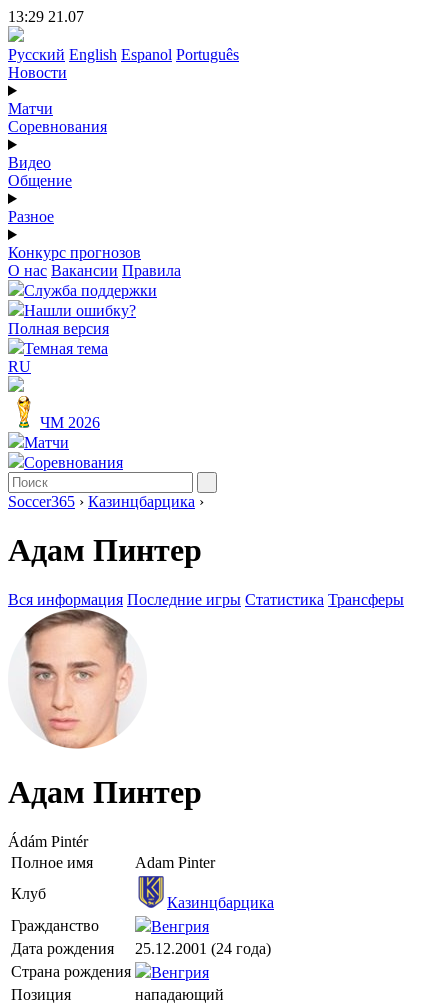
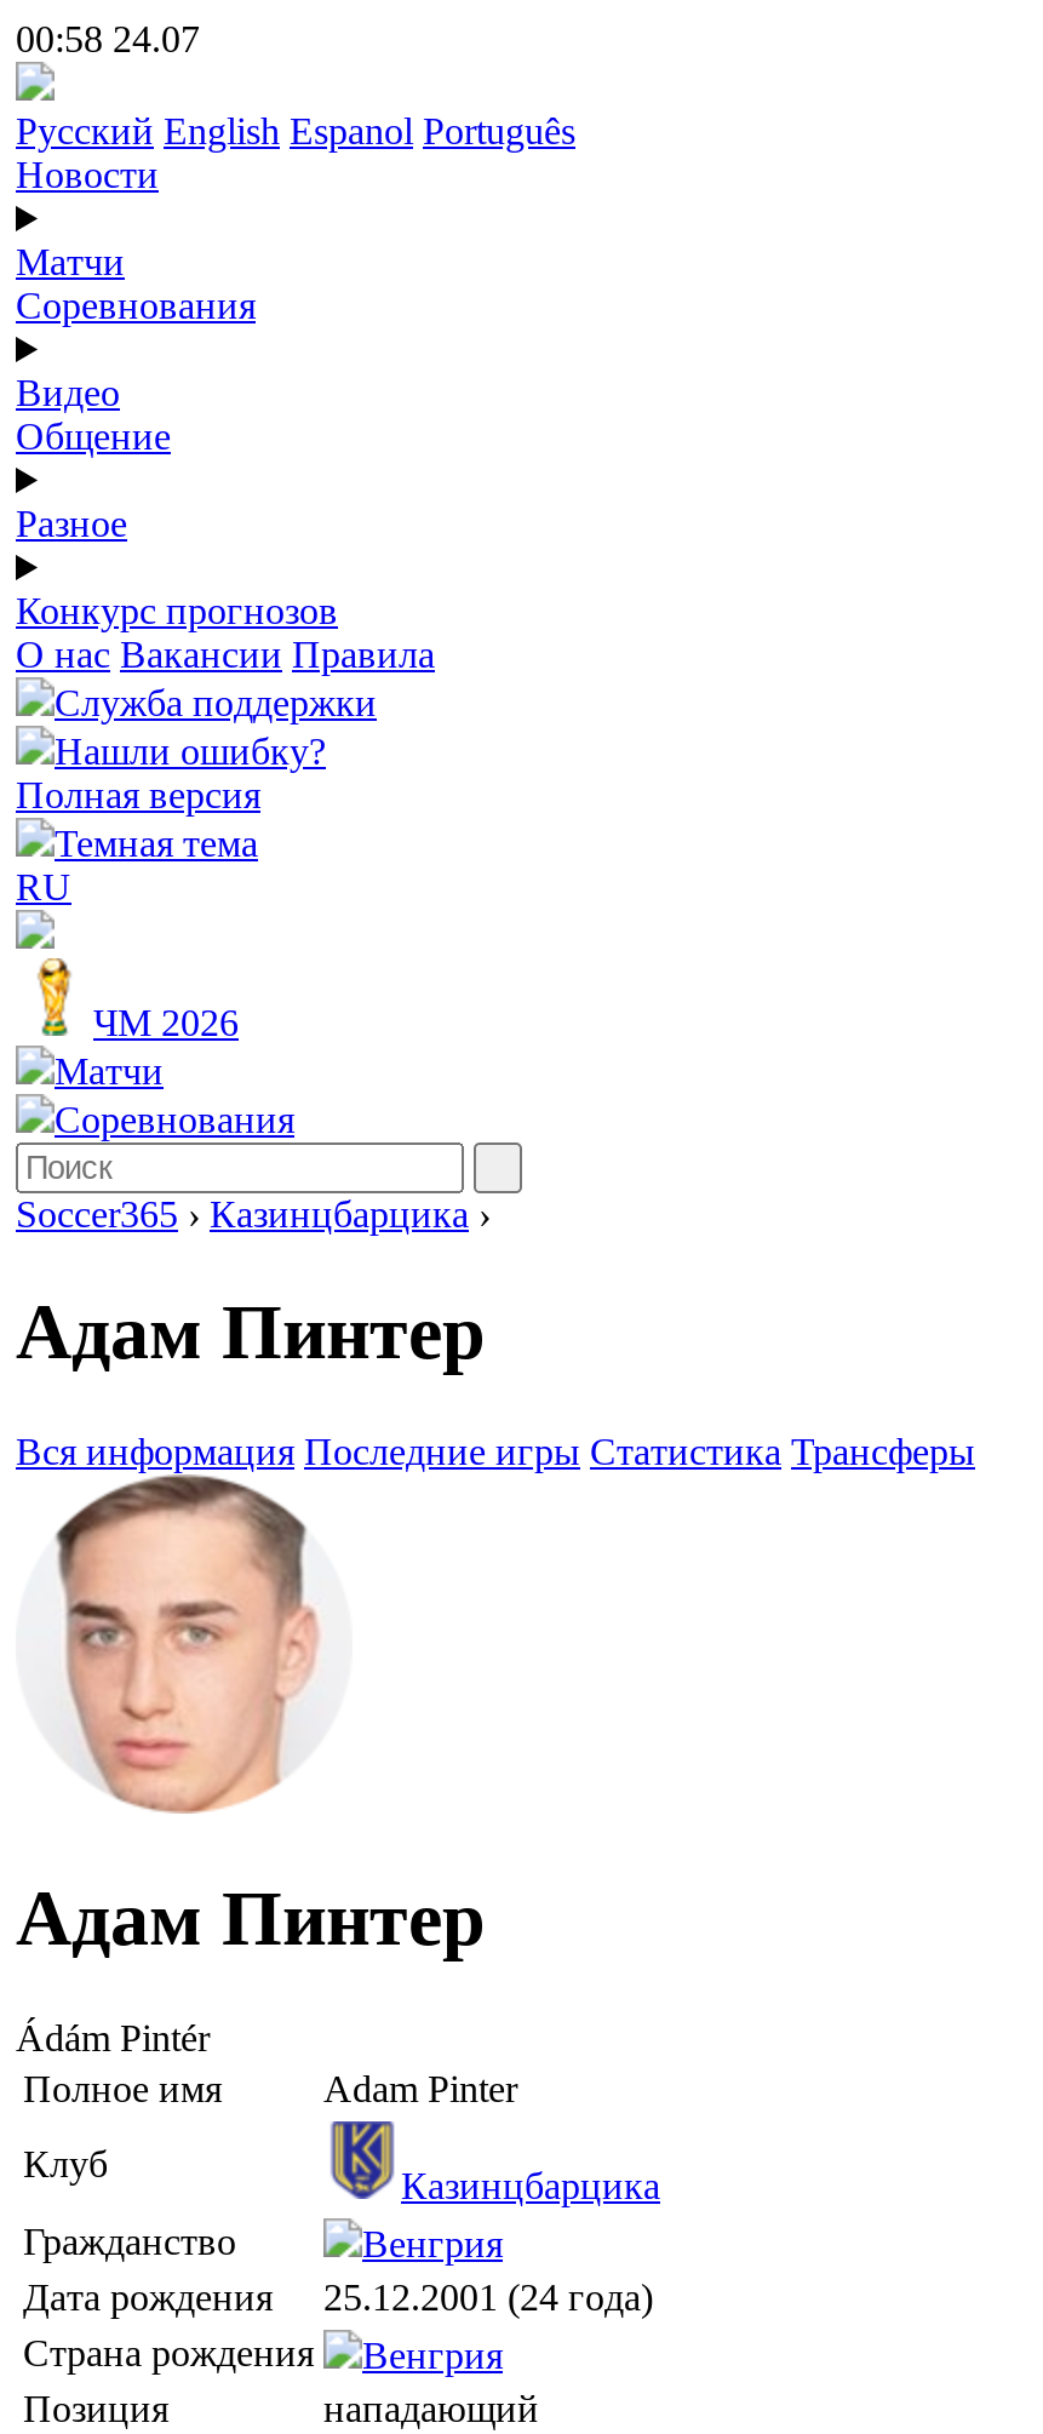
[8,8,84,25] 13:29 21.07 -> [16,18,200,59] 00:58 24.07

